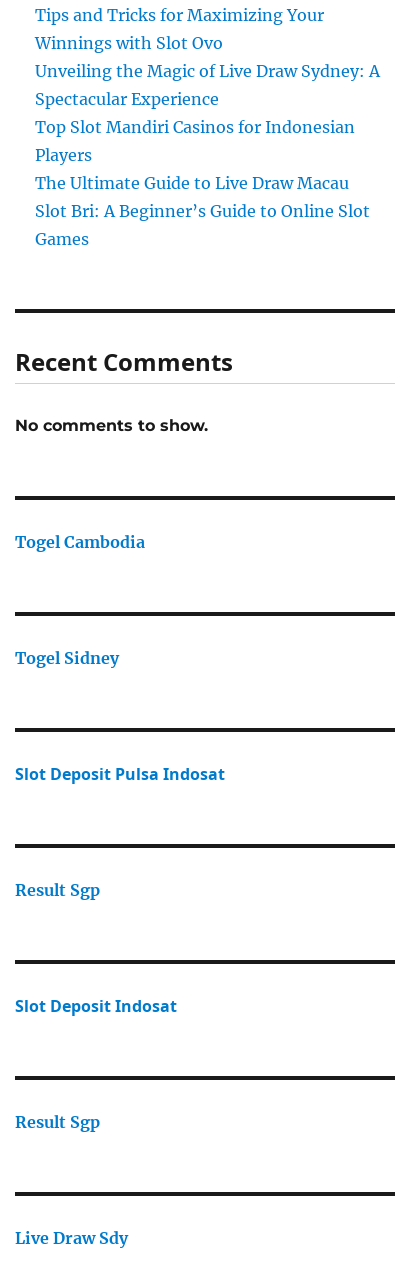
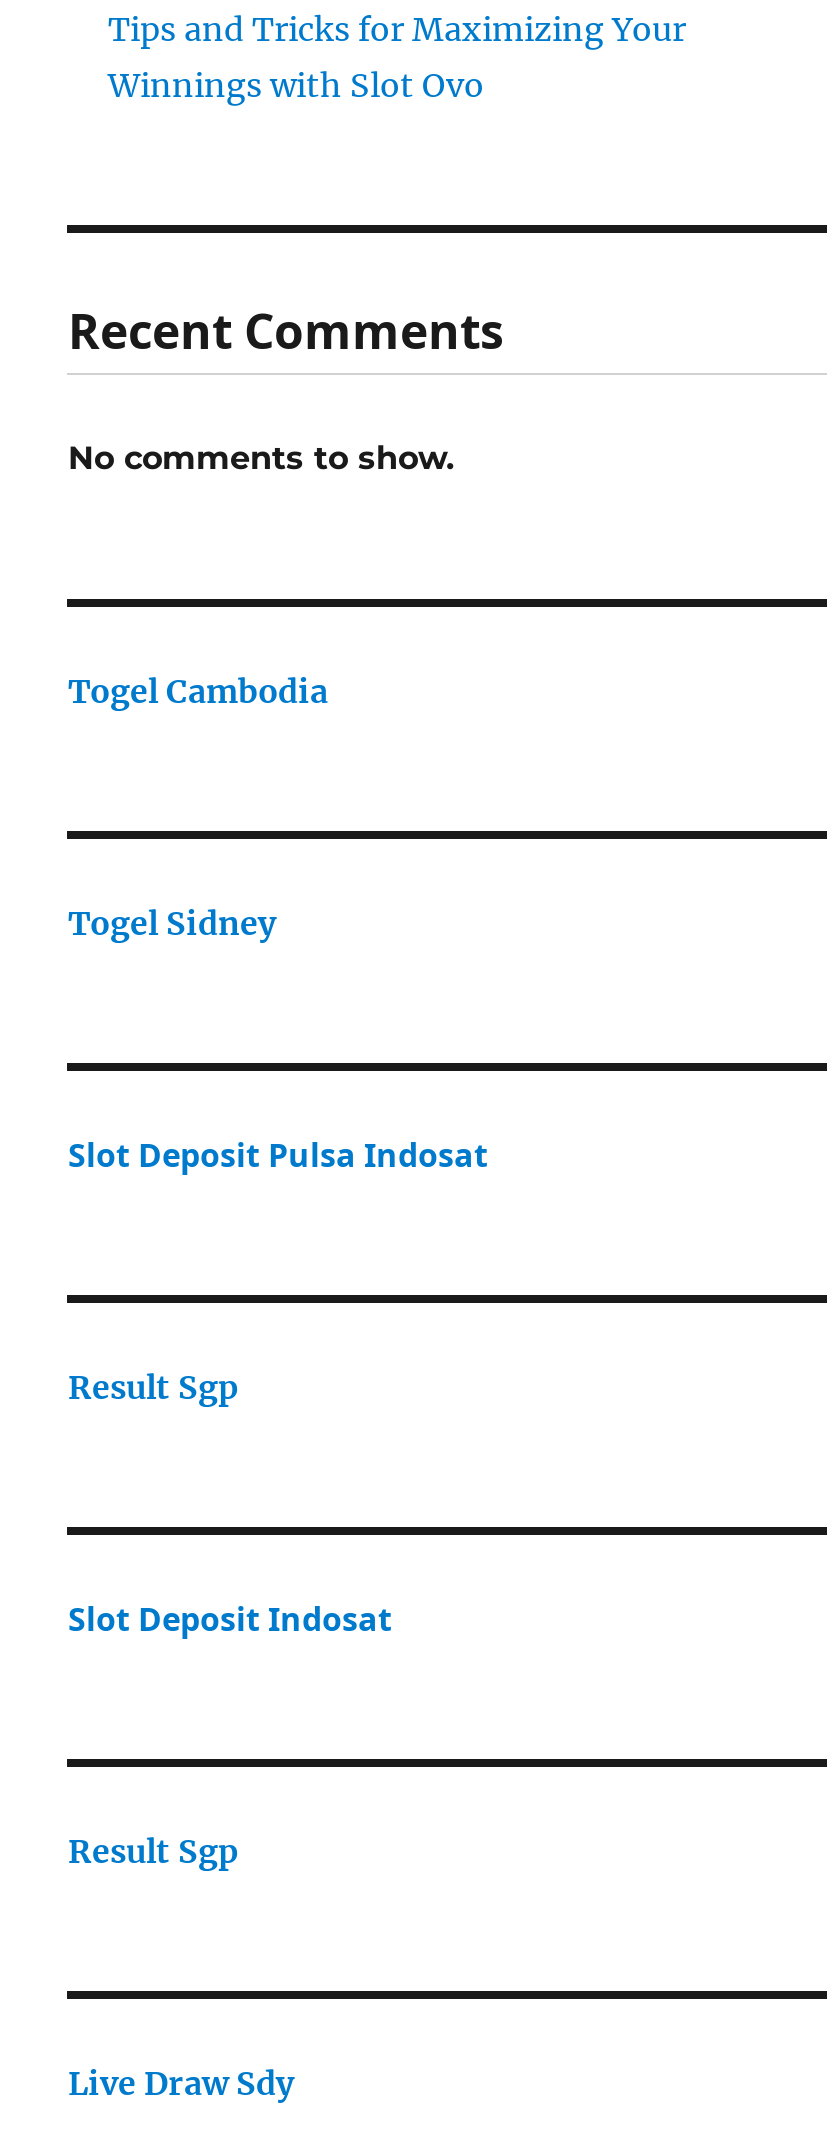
[35,61,380,249] Unveiling the Magic of Live Draw Sydney: A | Spectacular Experience | Top Slot Mandiri Casinos for Indonesian | Players | The Ultimate Guide to Live Draw Macau | Slot Bri: A Beginner’s Guide to Online Slot | Games -> none

